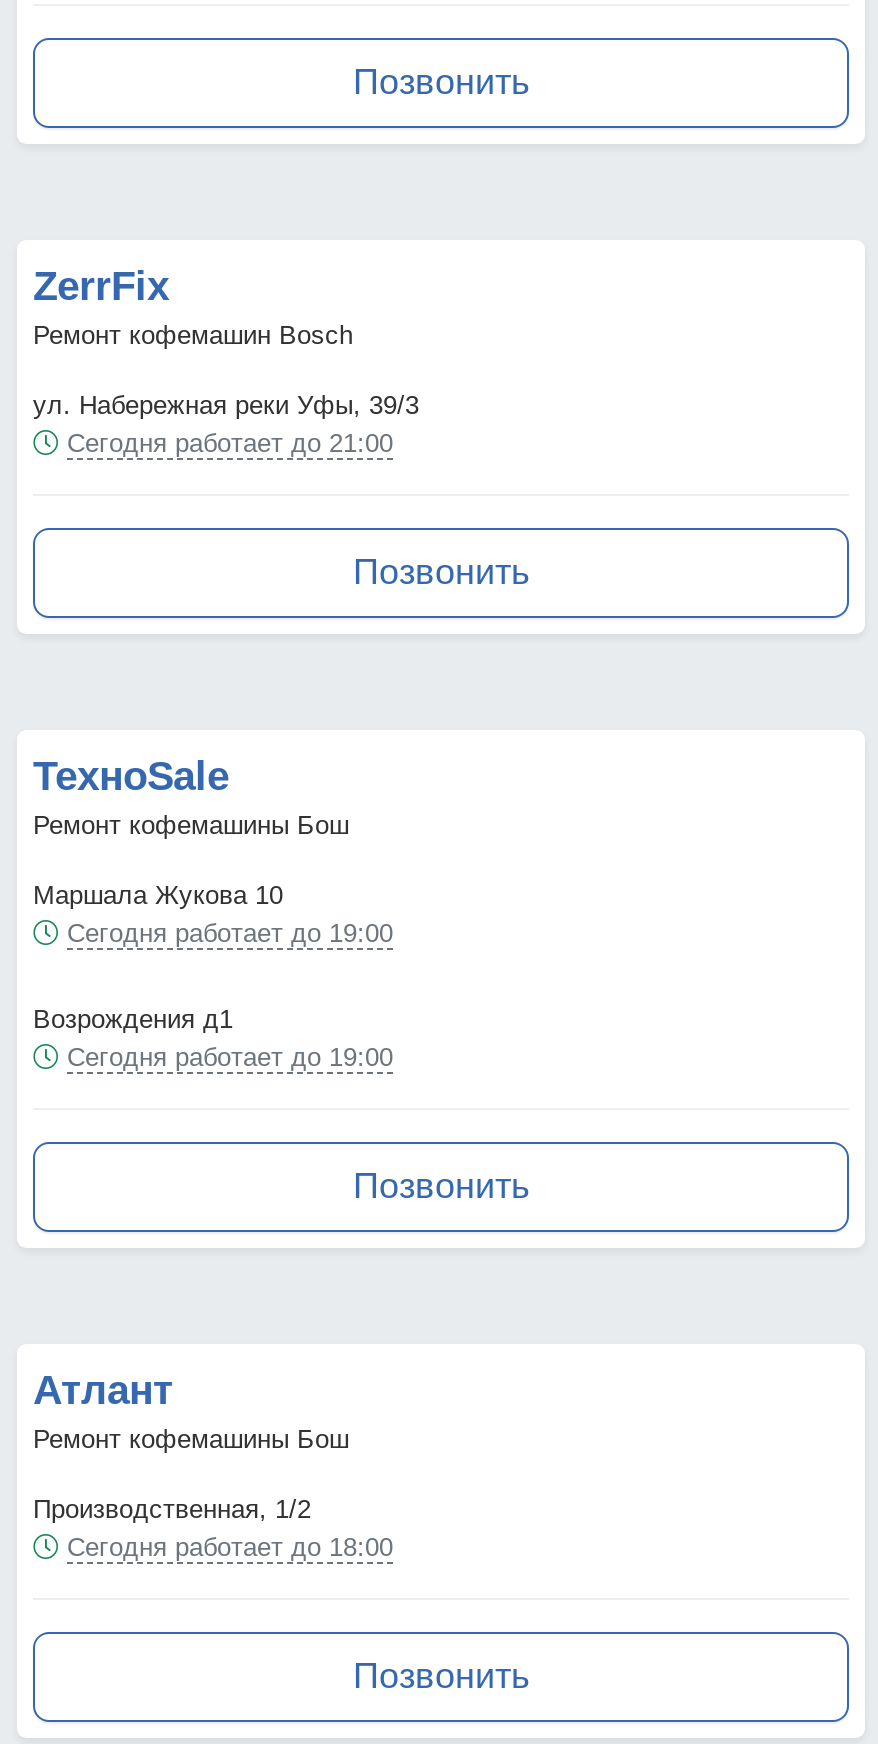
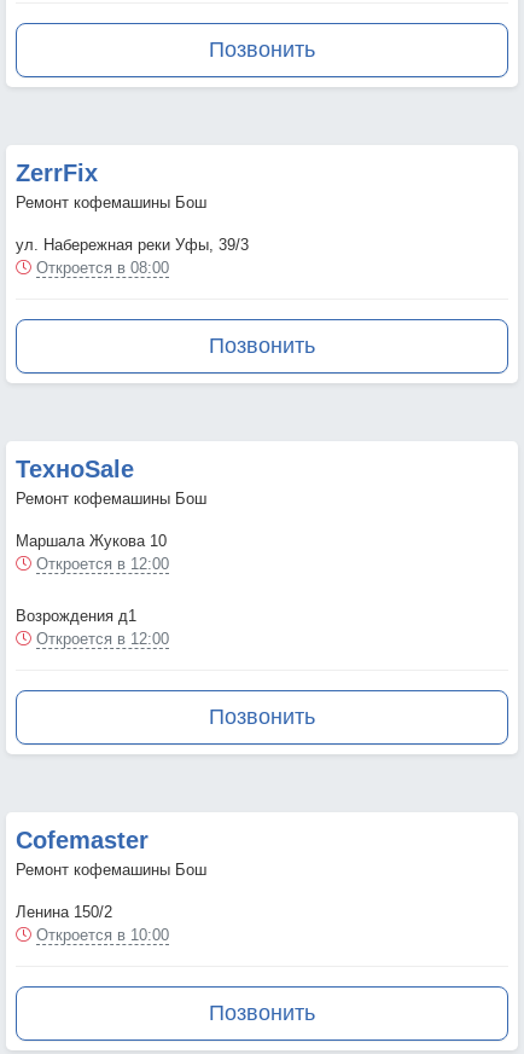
[33,320,353,350] Ремонт кофемашин Bosch -> [16,194,206,212] Ремонт кофемашины Бош
[67,428,393,458] Сегодня работает до 21:00 -> [36,259,169,277] Откроется в 08:00
[67,918,393,948] Сегодня работает до 19:00 -> [36,555,169,573] Откроется в 12:00
[67,1042,393,1072] Сегодня работает до 19:00 -> [36,630,169,648] Откроется в 12:00
[33,1368,173,1412] Атлант -> [16,827,149,853] Cofemaster
[33,1494,393,1562] Производственная, 1/2 | Сегодня работает до 18:00 -> [16,903,169,944] Ленина 150/2 | Откроется в 10:00

